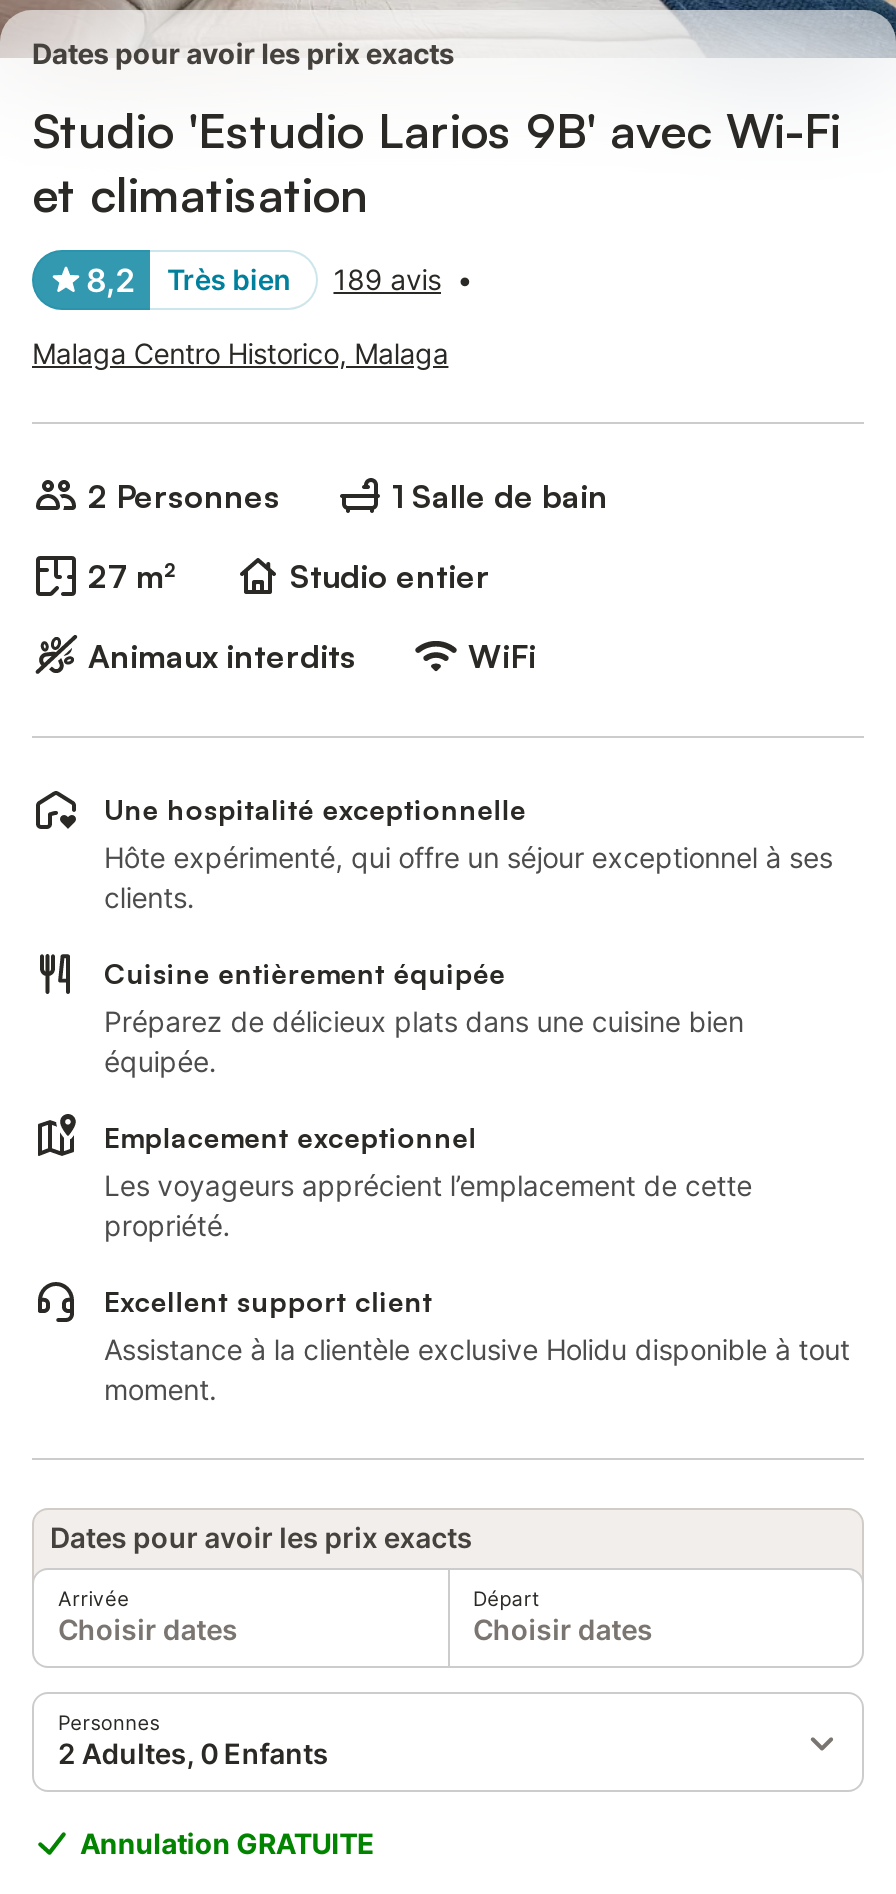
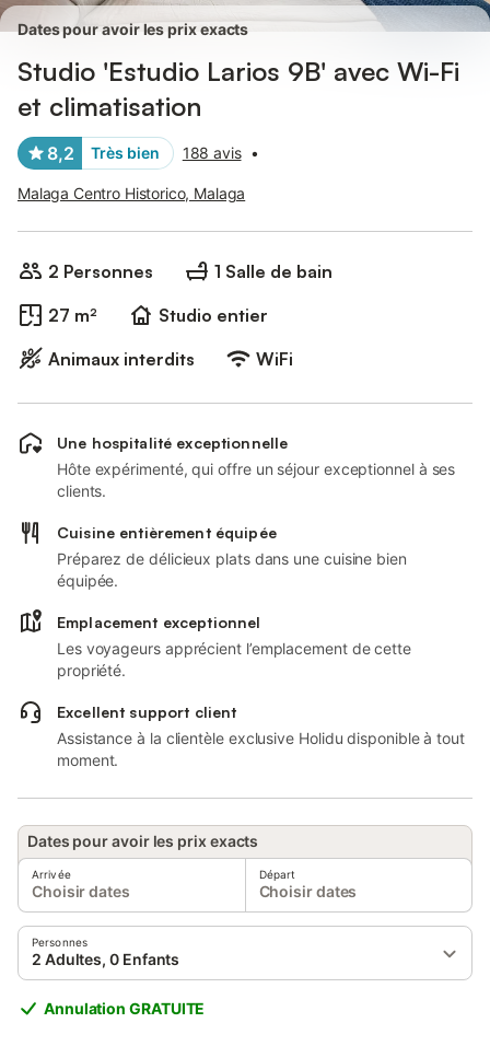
[86,260,473,300] 8,2 Très bien 189 avis • -> [47,142,259,164] 8,2 Très bien 188 avis •

